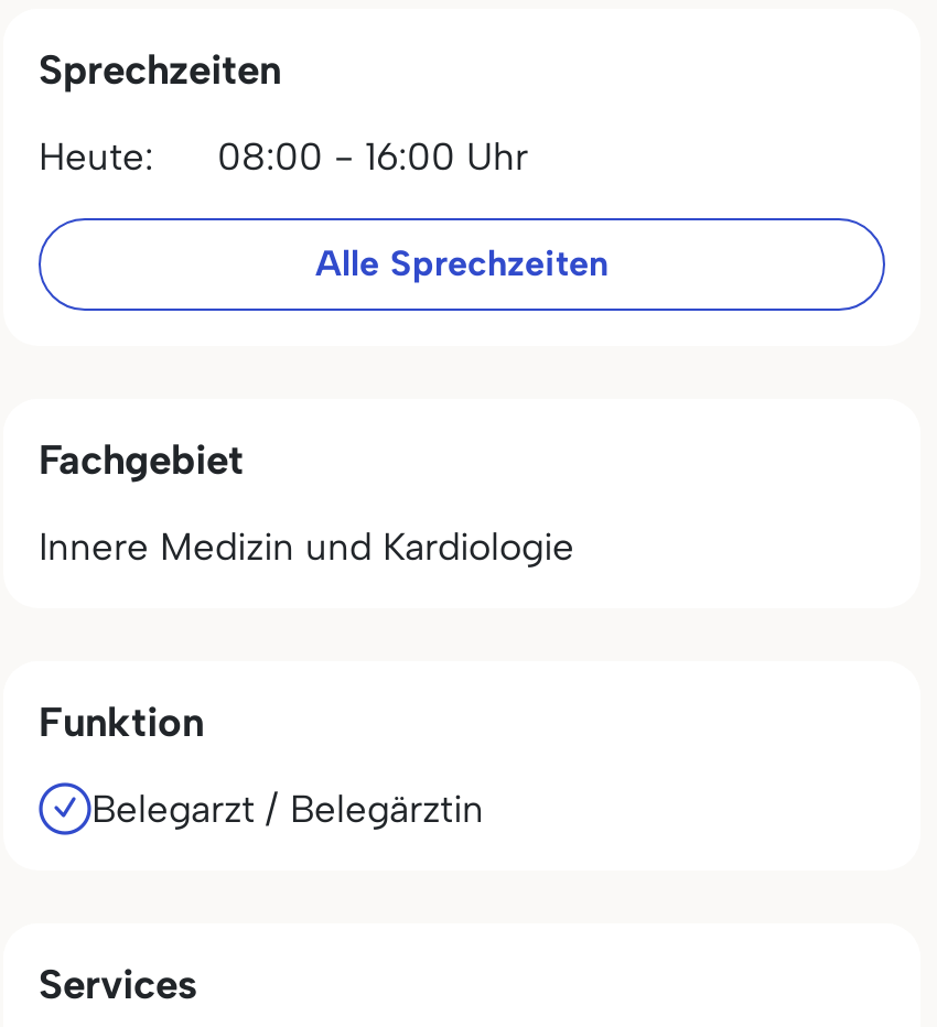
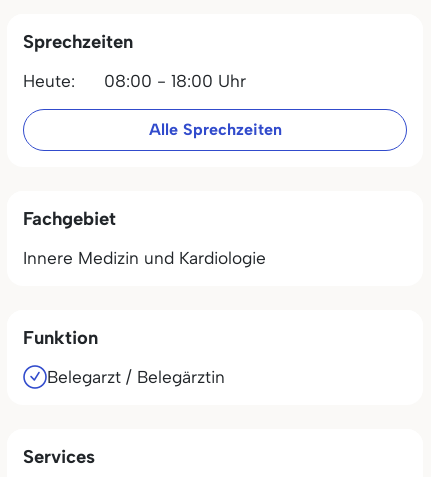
[39,134,528,179] Heute: 08:00 - 16:00 Uhr -> [23,71,246,91] Heute: 08:00 - 18:00 Uhr

